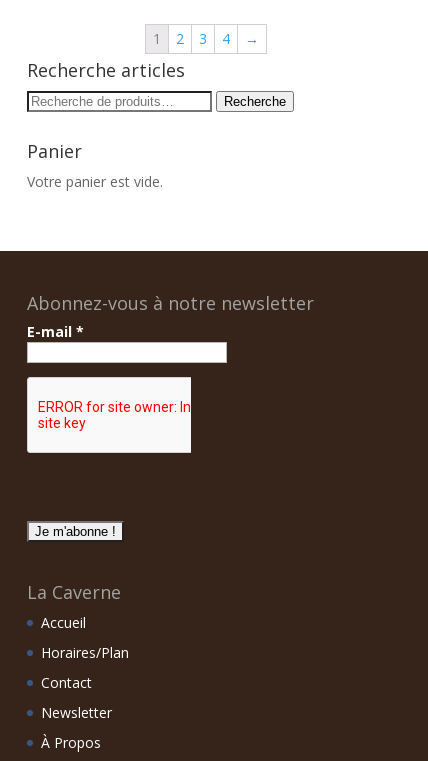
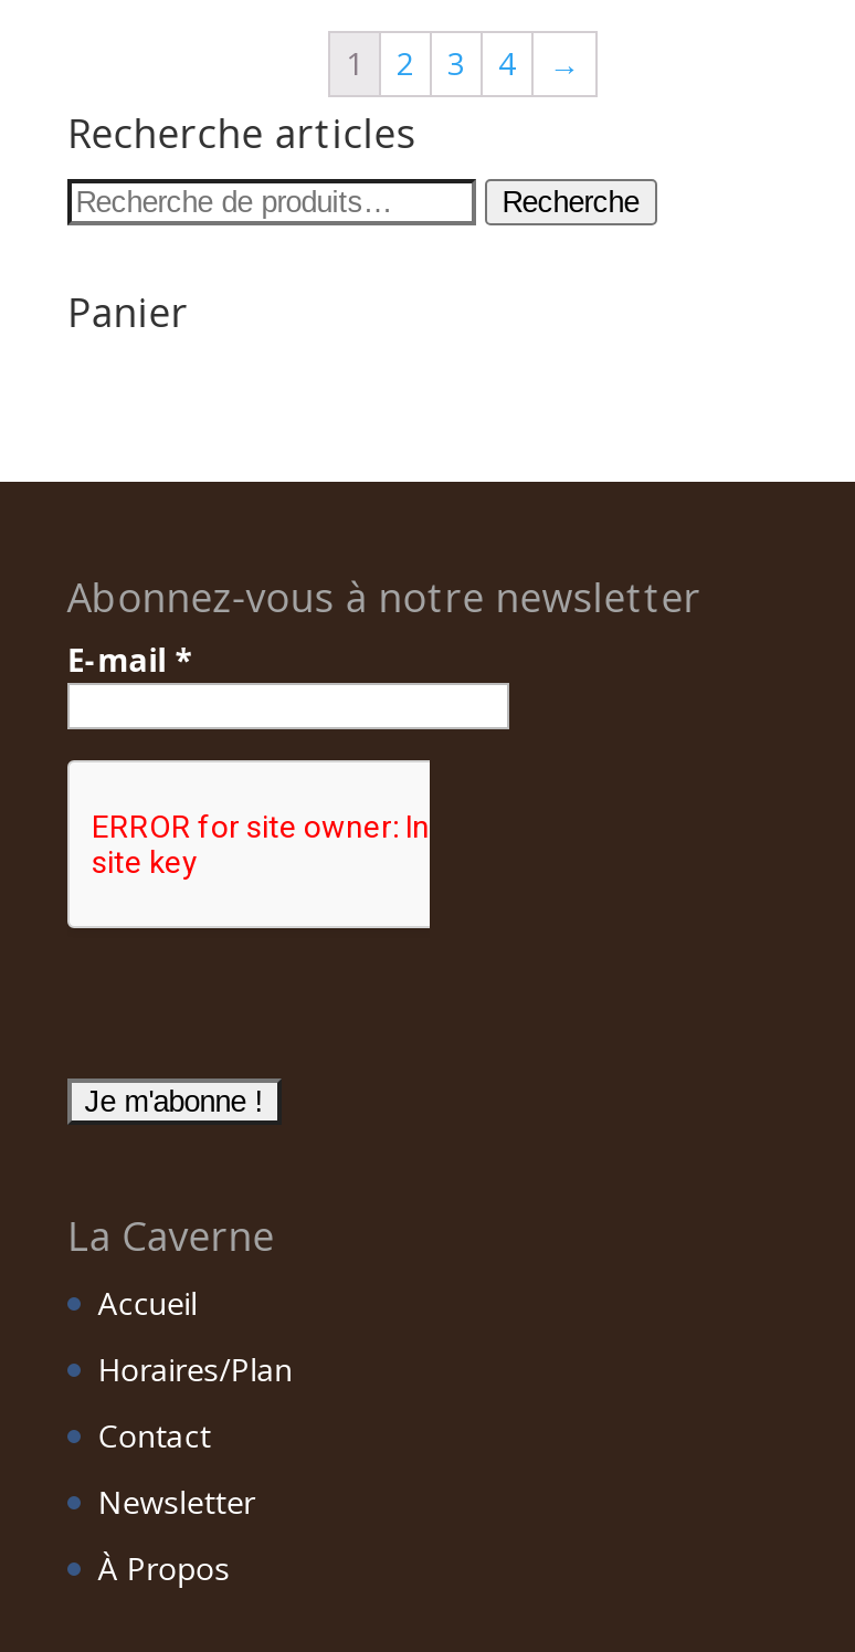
[27,172,163,191] Votre panier est vide. -> none

